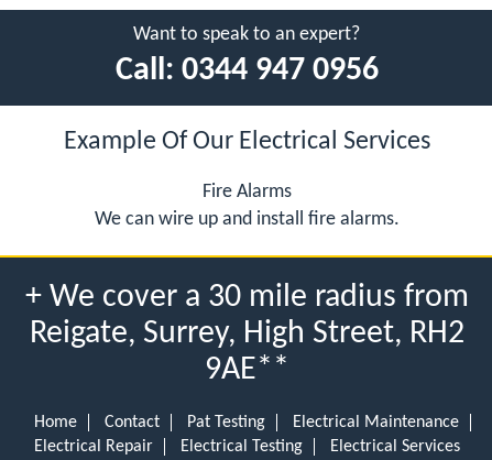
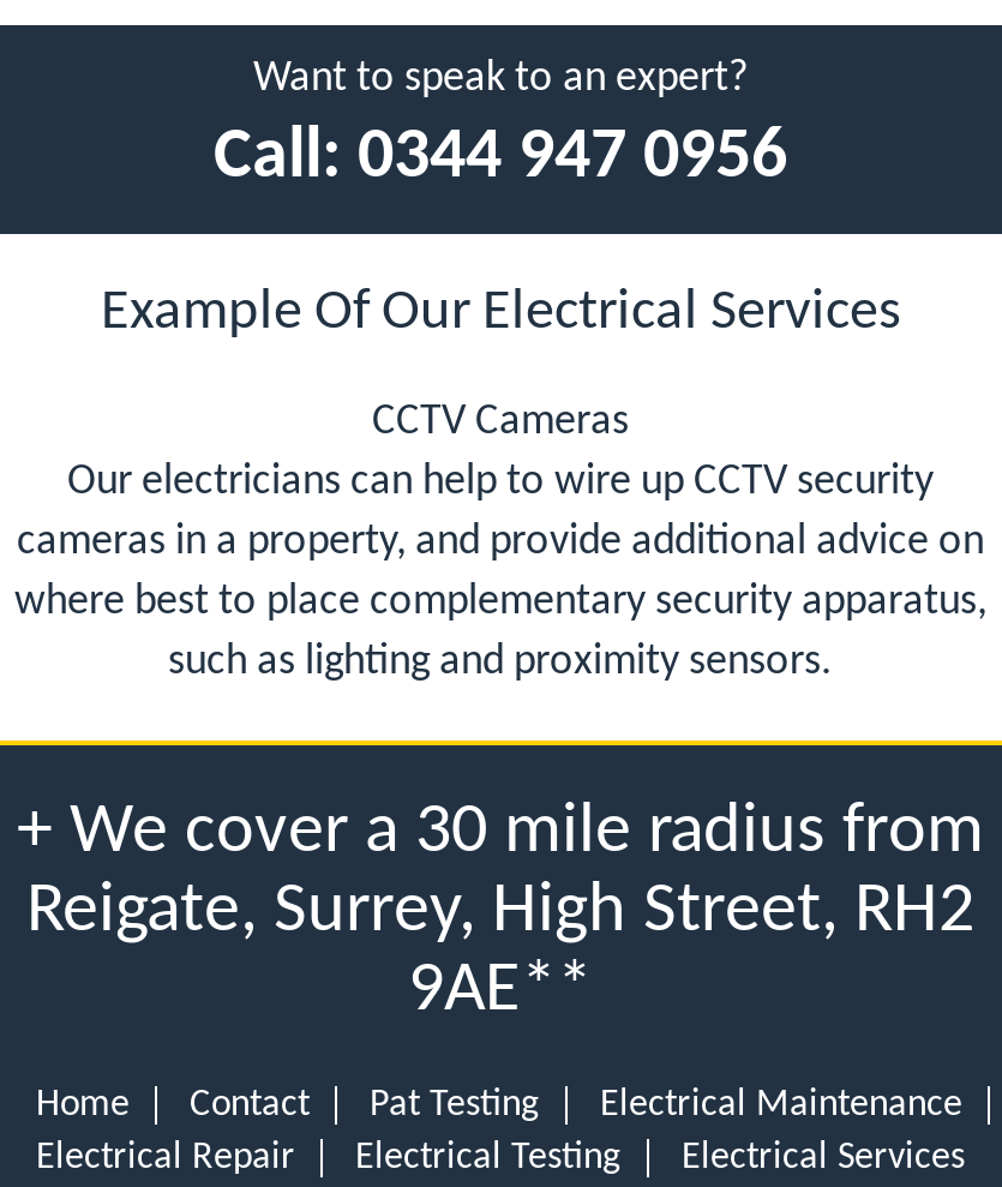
[94,181,399,229] Fire Alarms | We can wire up and install fire alarms. -> [14,398,986,684] CCTV Cameras | Our electricians can help to wire up CCTV security | cameras in a property, and provide additional advice on | where best to place complementary security apparatus, | such as lighting and proximity sensors.

